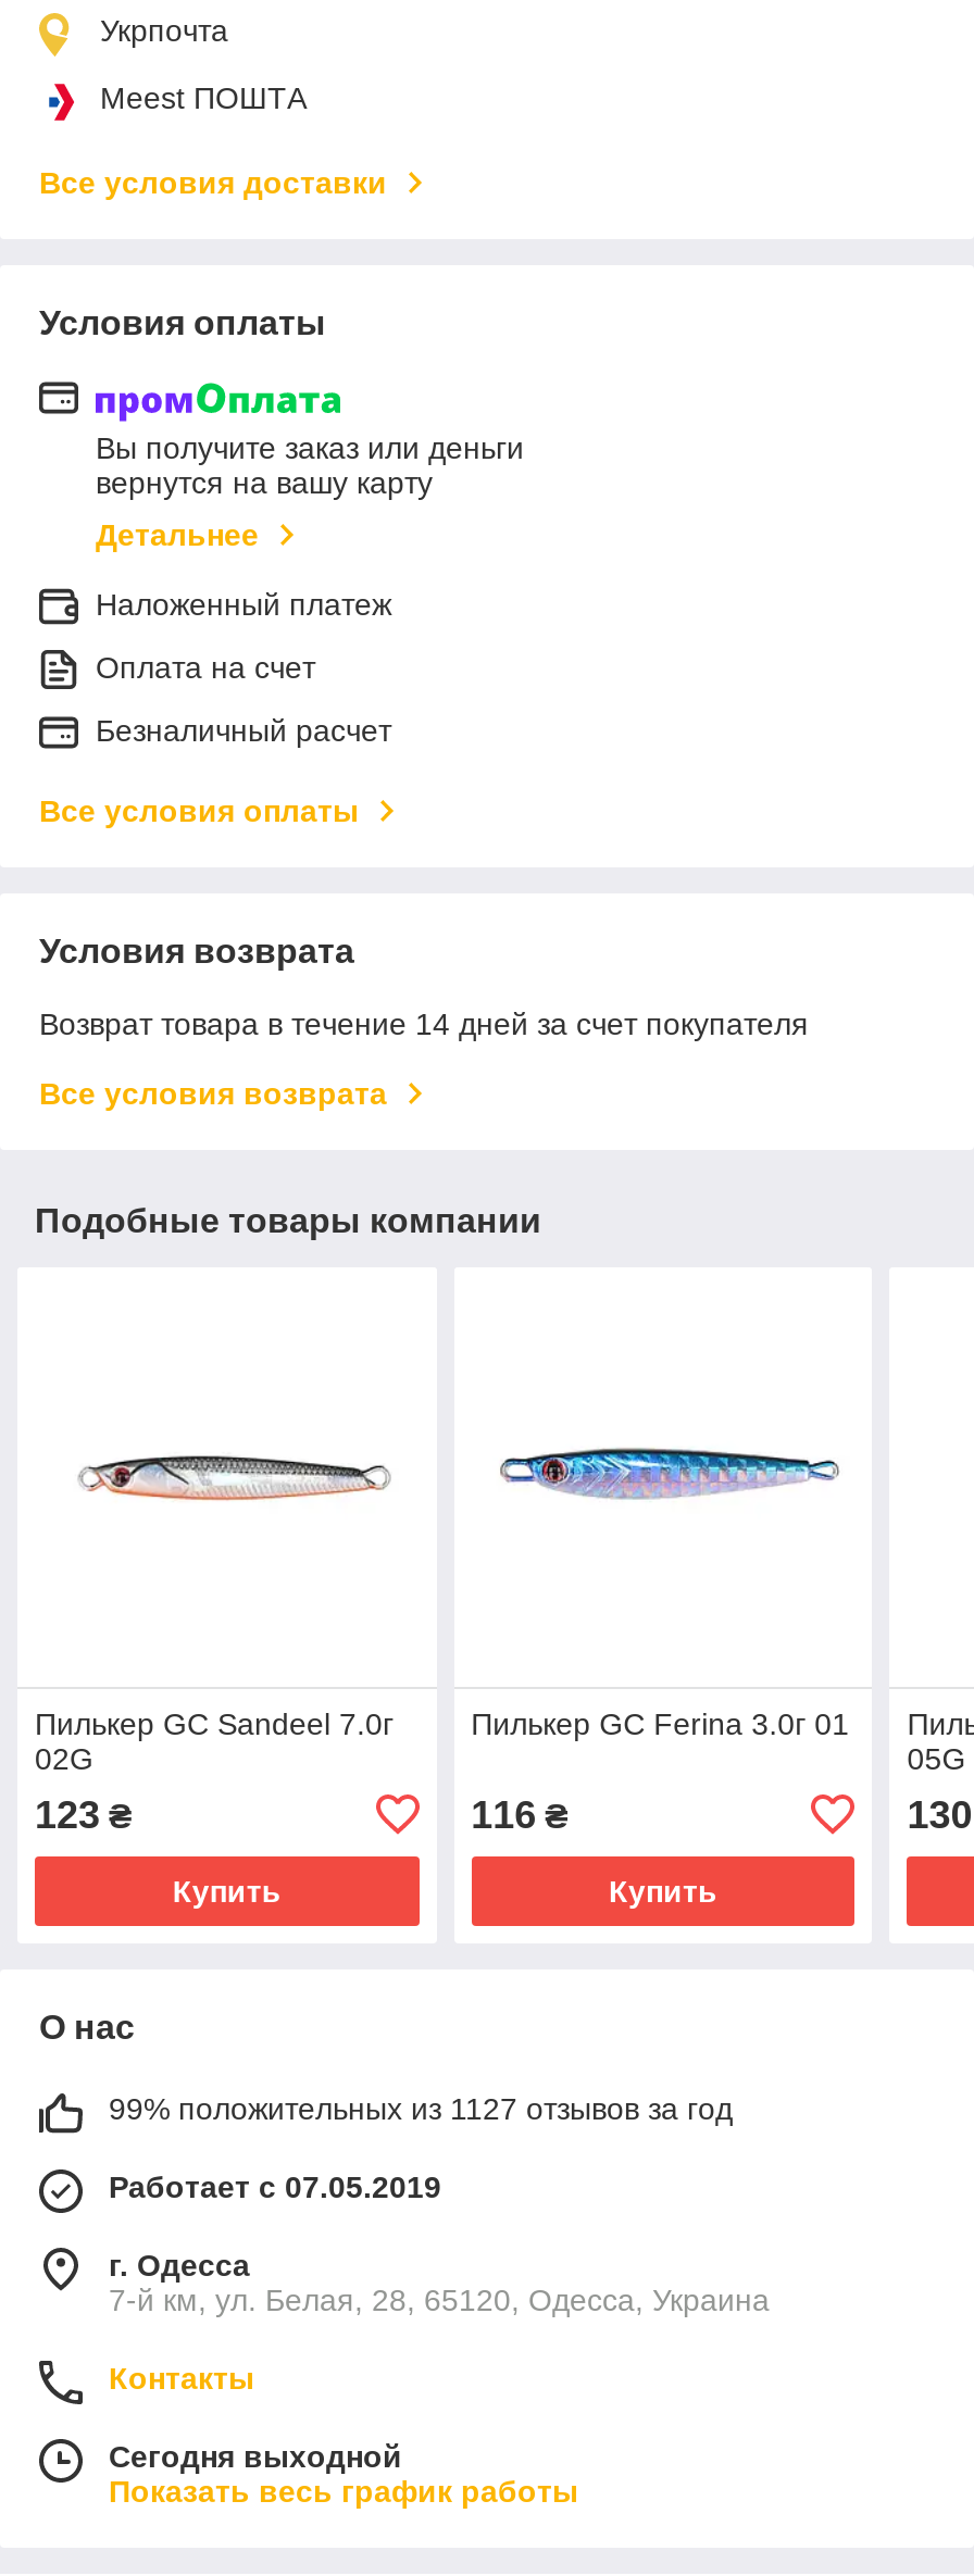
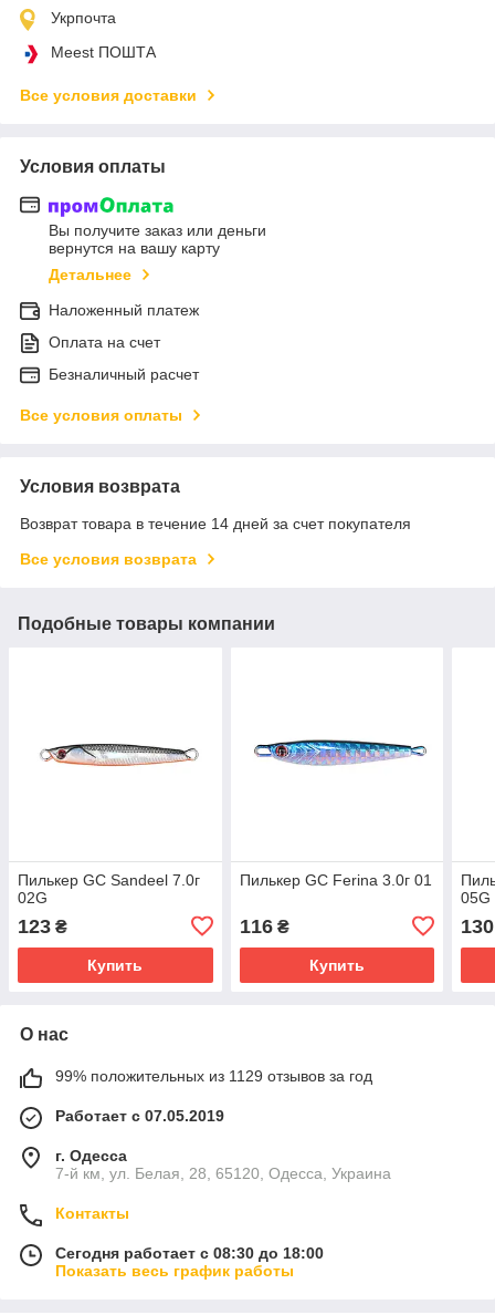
[109,2091,733,2126] 99% положительных из 1127 отзывов за год -> [55,1067,372,1085] 99% положительных из 1129 отзывов за год
[109,2439,402,2473] Сегодня выходной -> [55,1244,324,1262] Сегодня работает с 08:30 до 18:00

